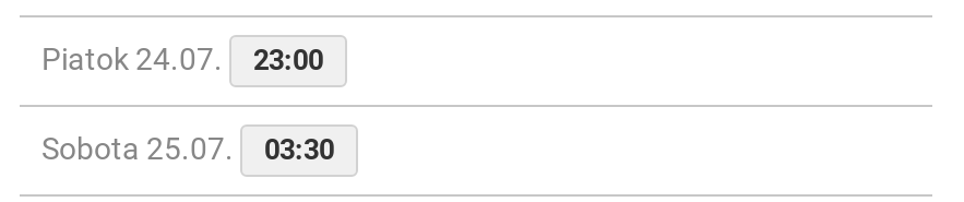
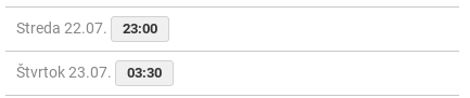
[41,42,323,77] Piatok 24.07. 23:00 -> [16,20,157,37] Streda 22.07. 23:00
[41,132,334,167] Sobota 25.07. 03:30 -> [16,64,162,81] Štvrtok 23.07. 03:30

